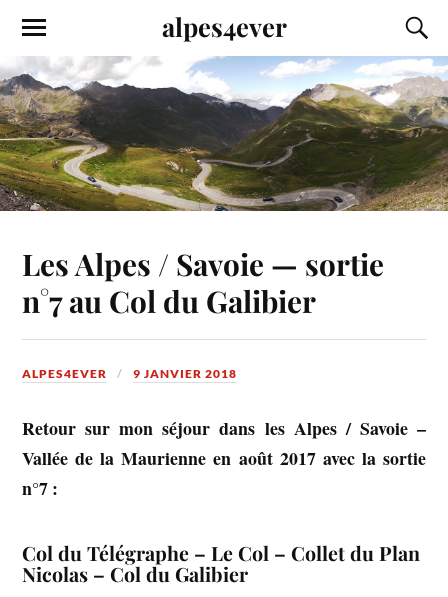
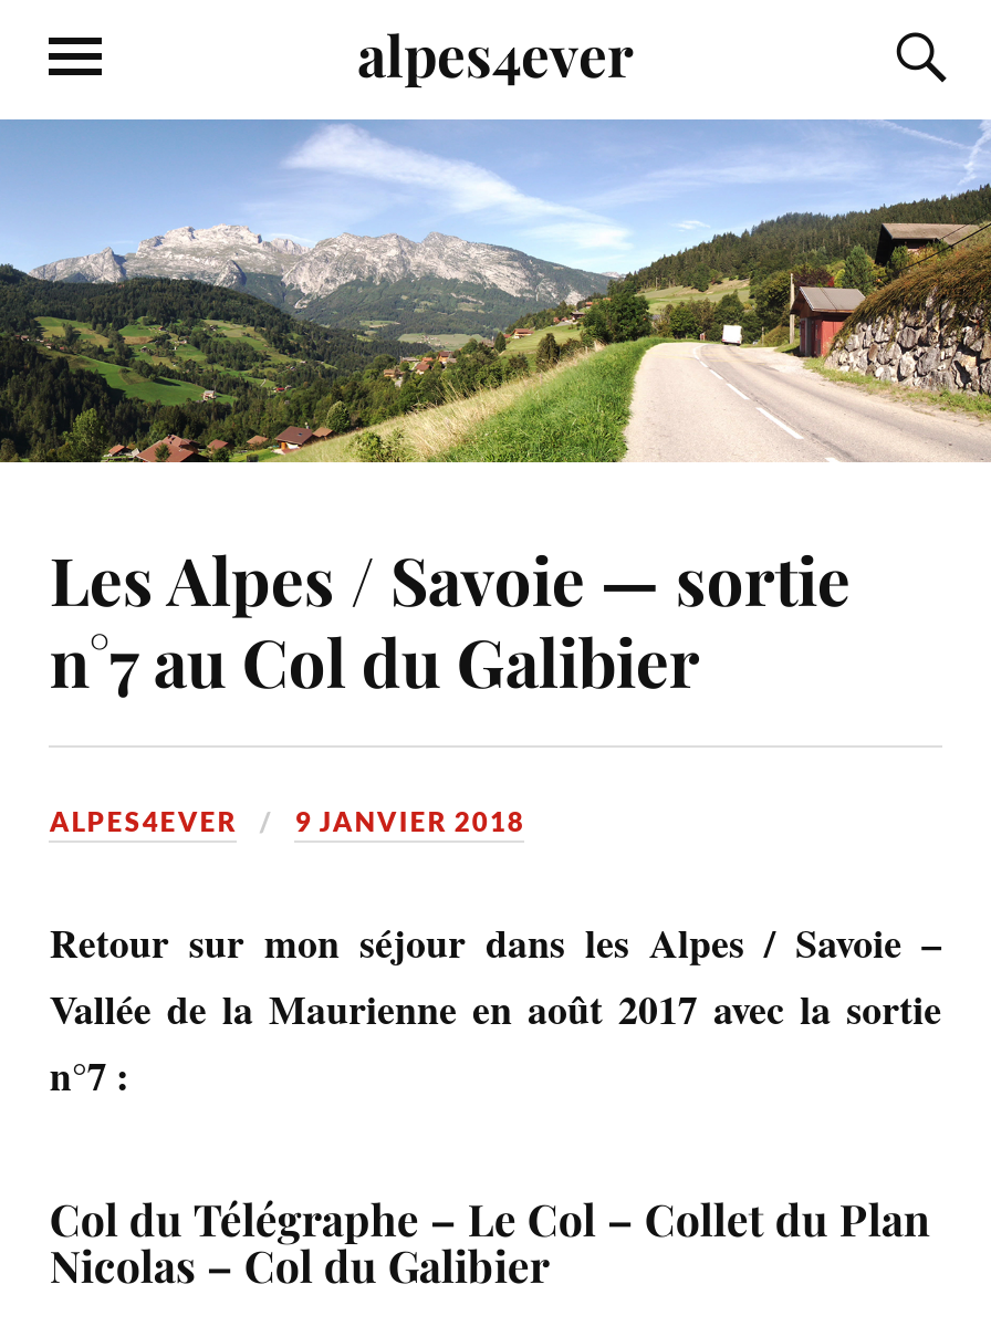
[3,56,445,212] [image] -> [7,117,984,464] [image]

